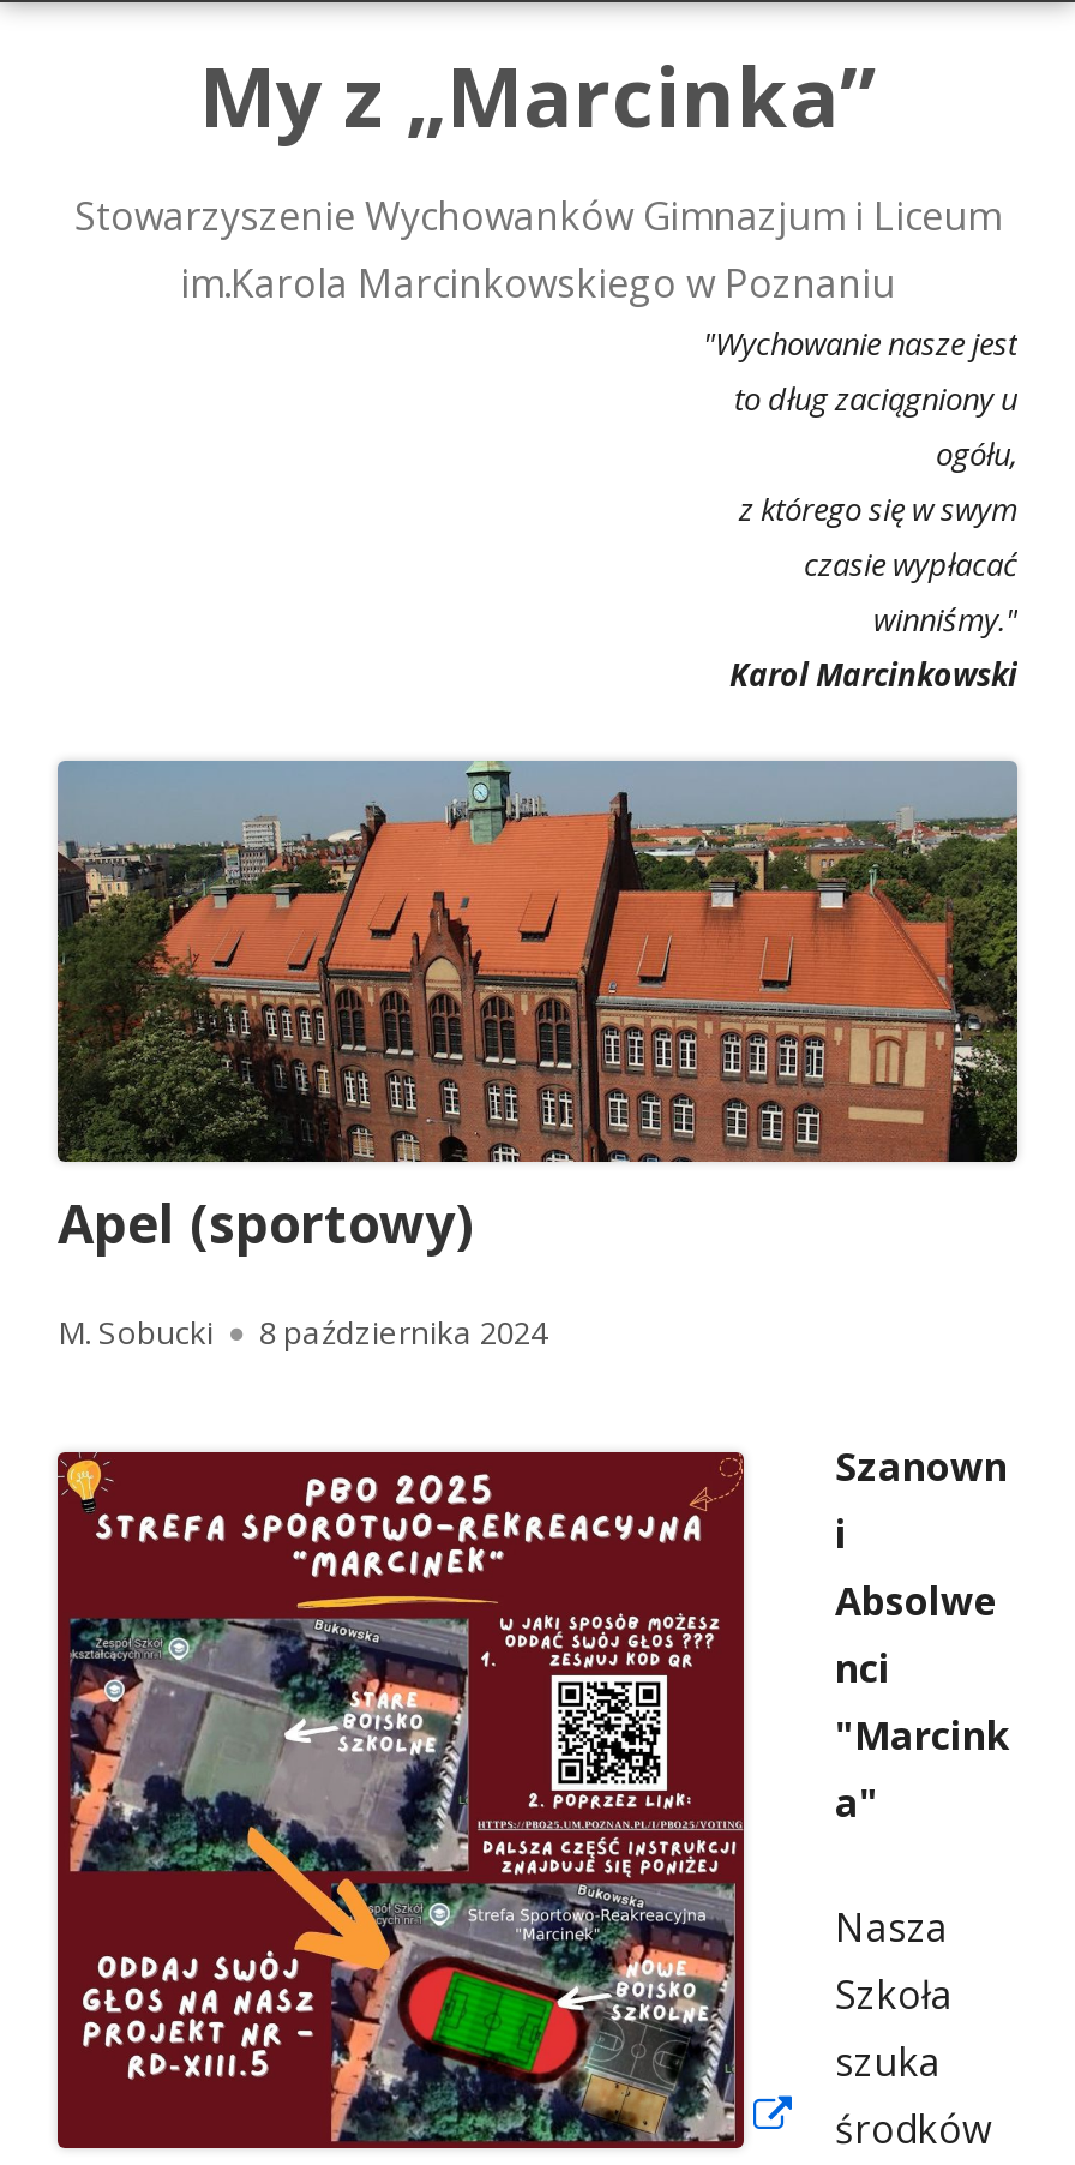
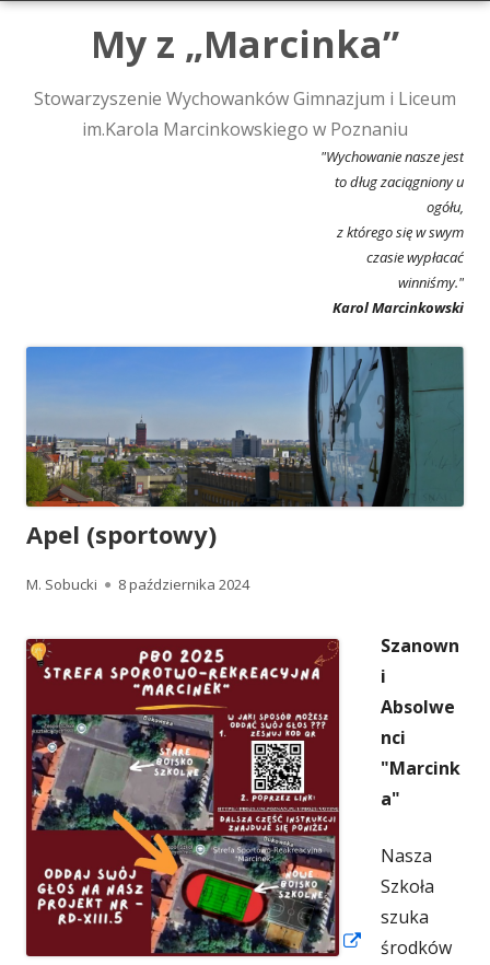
[55,761,1020,1164] [image] -> [26,346,464,508] [image]

